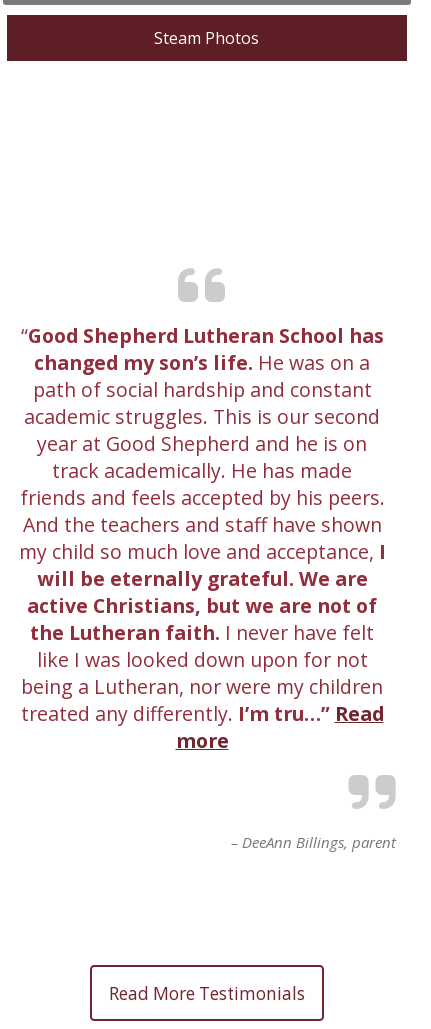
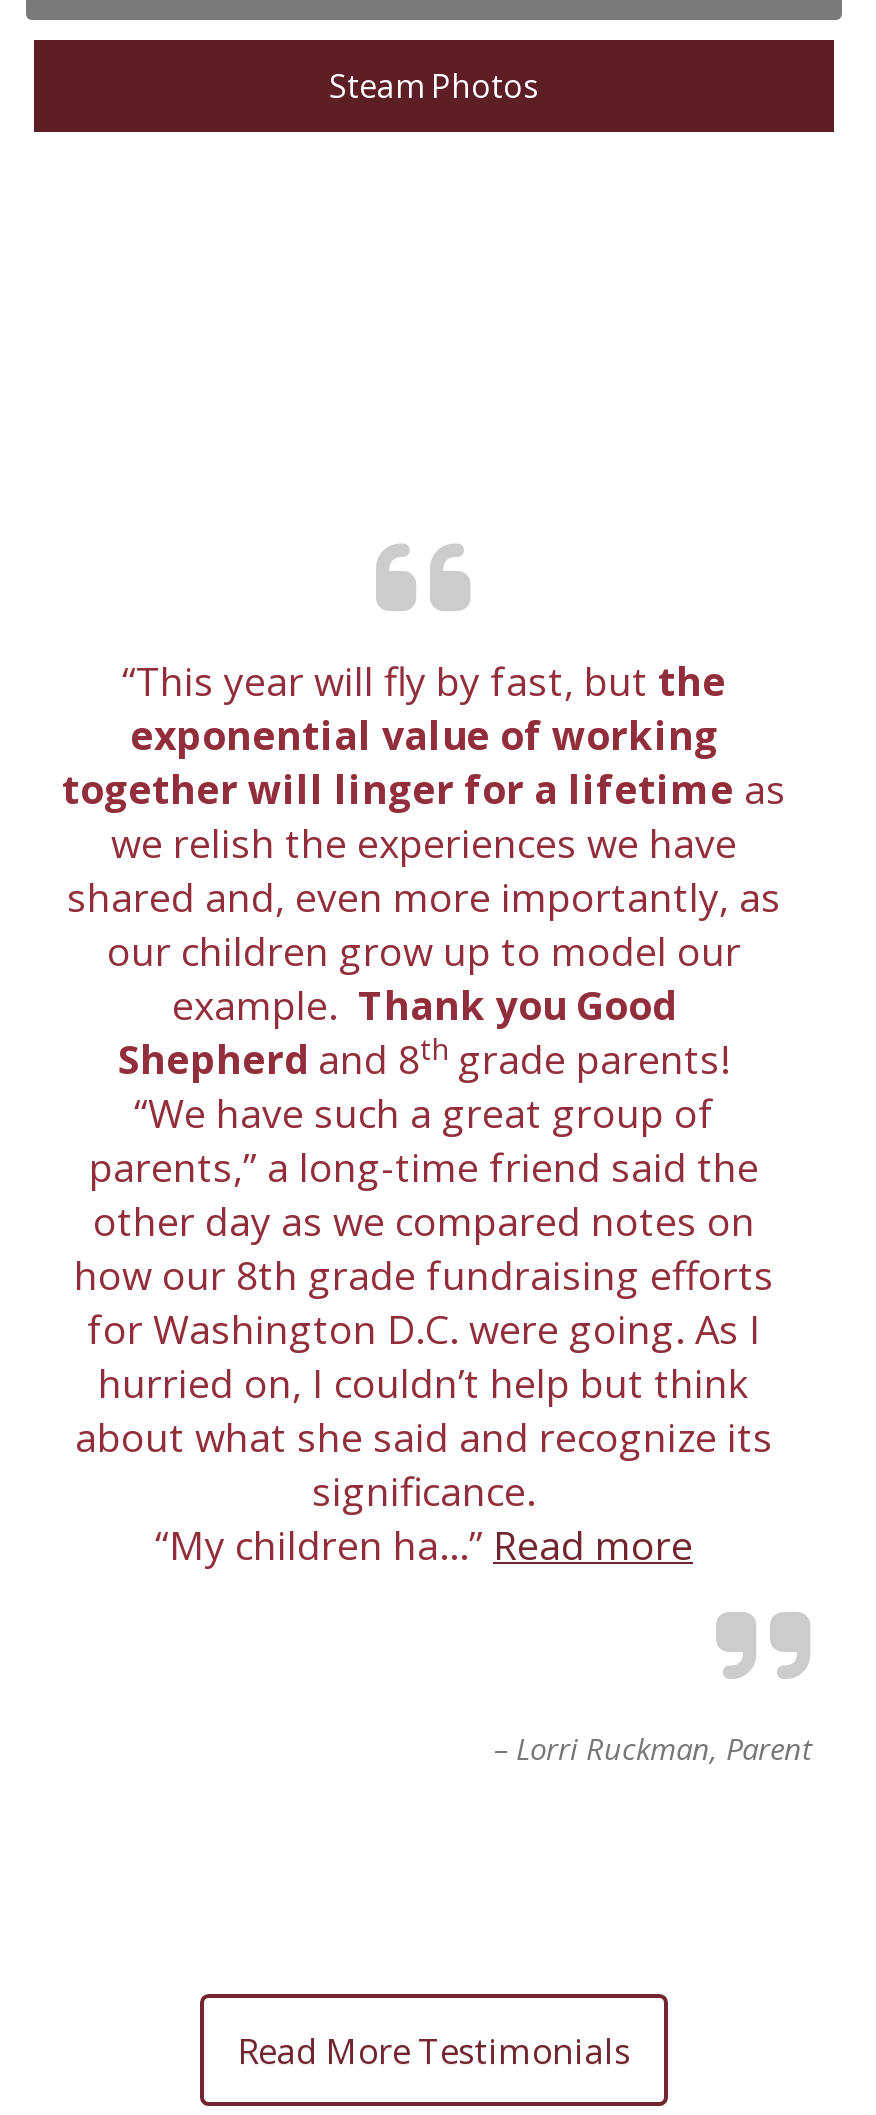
[18,322,385,754] Good Shepherd Lutheran School has | changed my son’s life. He was on a | path of social hardship and constant | academic struggles. This is our second | year at Good Shepherd and he is on | track academically. He has made | friends and feels accepted by his peers. | And the teachers and staff have shown | my child so much love and acceptance, I | will be eternally grateful. We are | active Christians, but we are not of | the Lutheran faith. I never have felt | like I was looked down upon for not | being a Lutheran, nor were my children | treated any differently. I’m tru… Read | more -> [62,654,786,1572] This year will fly by fast, but the | exponential value of working | together will linger for a lifetime as | we relish the experiences we have | shared and, even more importantly, as | our children grow up to model our | example. Thank you Good | Shepherd and 8th grade parents! | “We have such a great group of | parents,” a long-time friend said the | other day as we compared notes on | how our 8th grade fundraising efforts | for Washington D.C. were going. As I | hurried on, I couldn’t help but think | about what she said and recognize its | significance. | “My children ha… Read more
[242,832,396,852] DeeAnn Billings parent -> [516,1728,812,1768] Lorri Ruckman Parent

